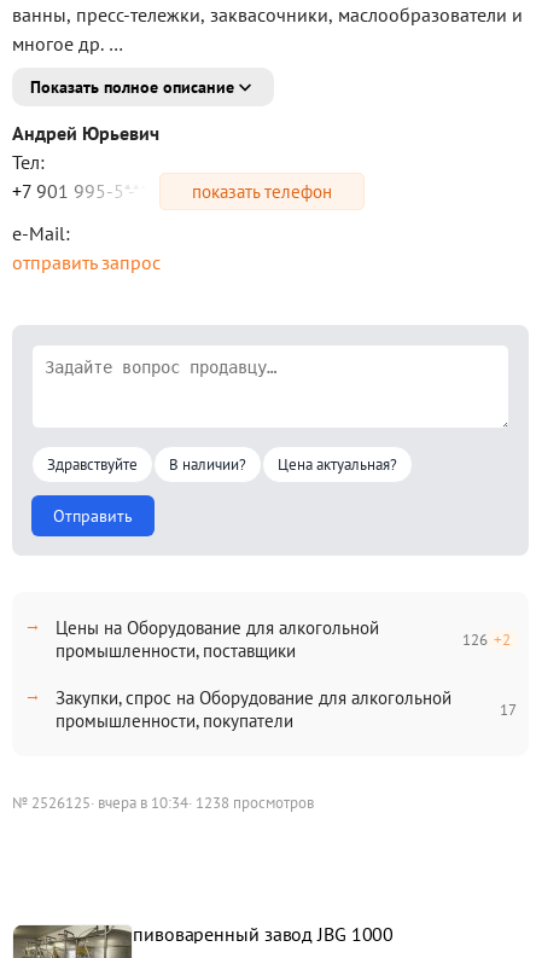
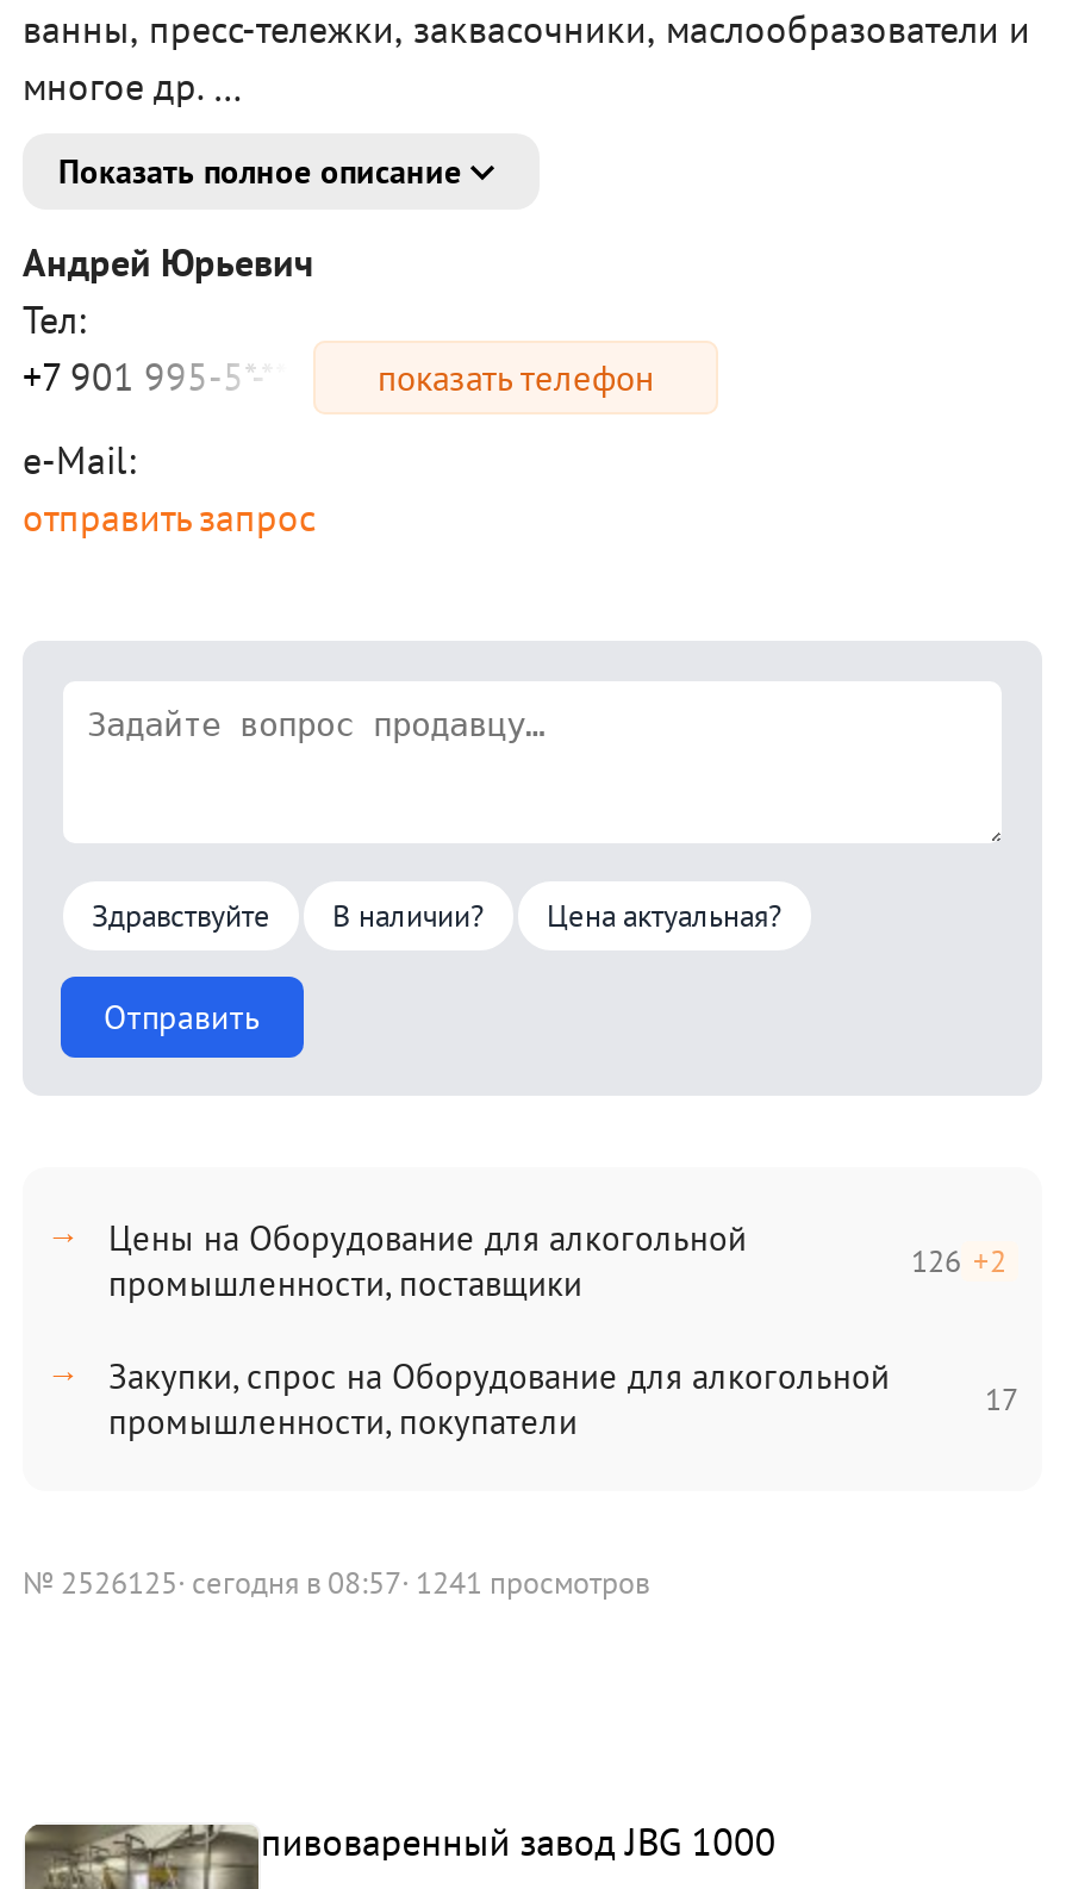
[12,793,314,814] № 2526125 · вчера в 10:34 · 1238 просмотров -> [23,1564,649,1604] № 2526125 · сегодня в 08:57 · 1241 просмотров

